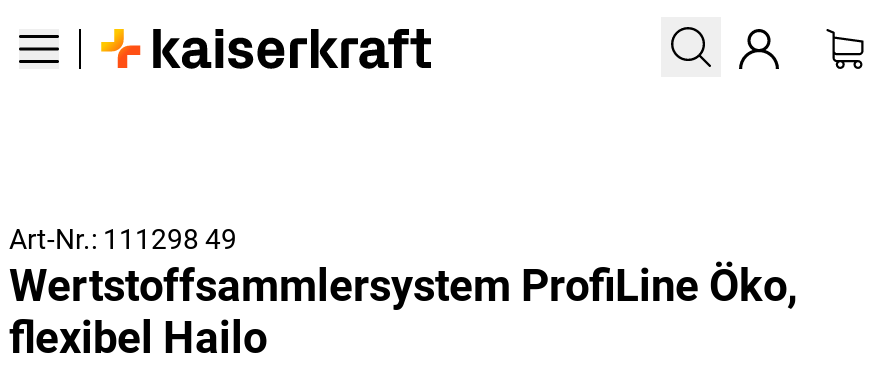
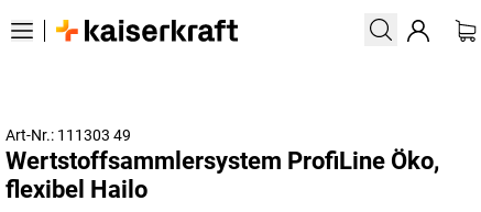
[9,223,237,255] Art-Nr.: 111298 49 -> [6,126,131,144] Art-Nr.: 111303 49

